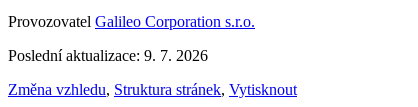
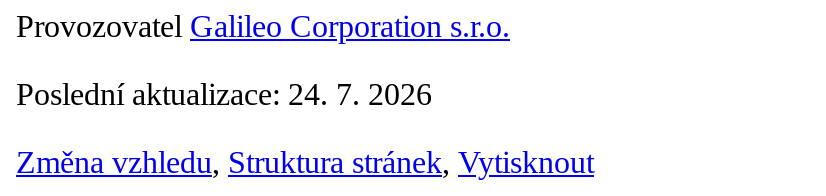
[8,47,208,64] Poslední aktualizace: 9. 7. 2026 -> [16,77,432,111] Poslední aktualizace: 24. 7. 2026

